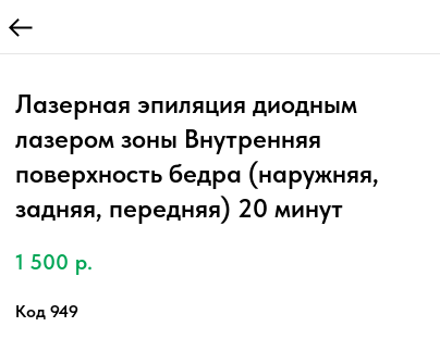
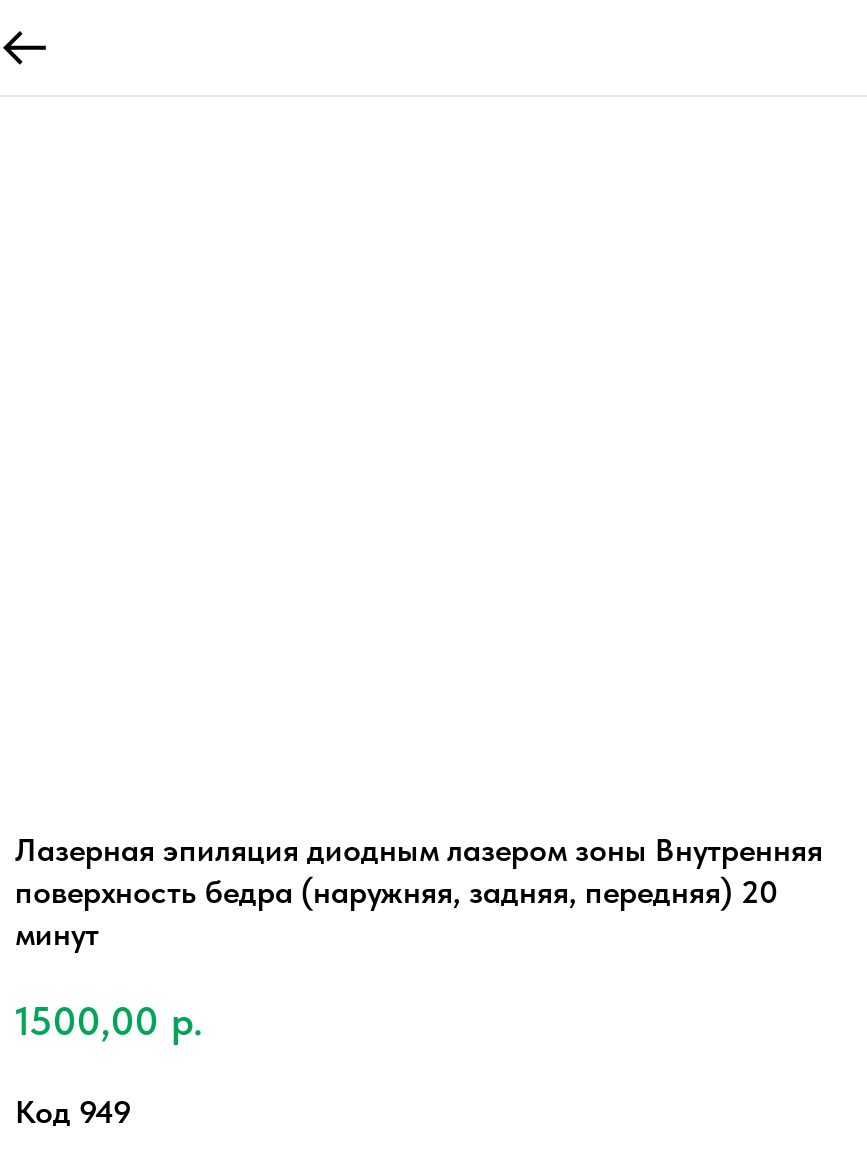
[15,249,93,275] 1 500 р. -> [15,997,203,1045] 1500,00 р.

